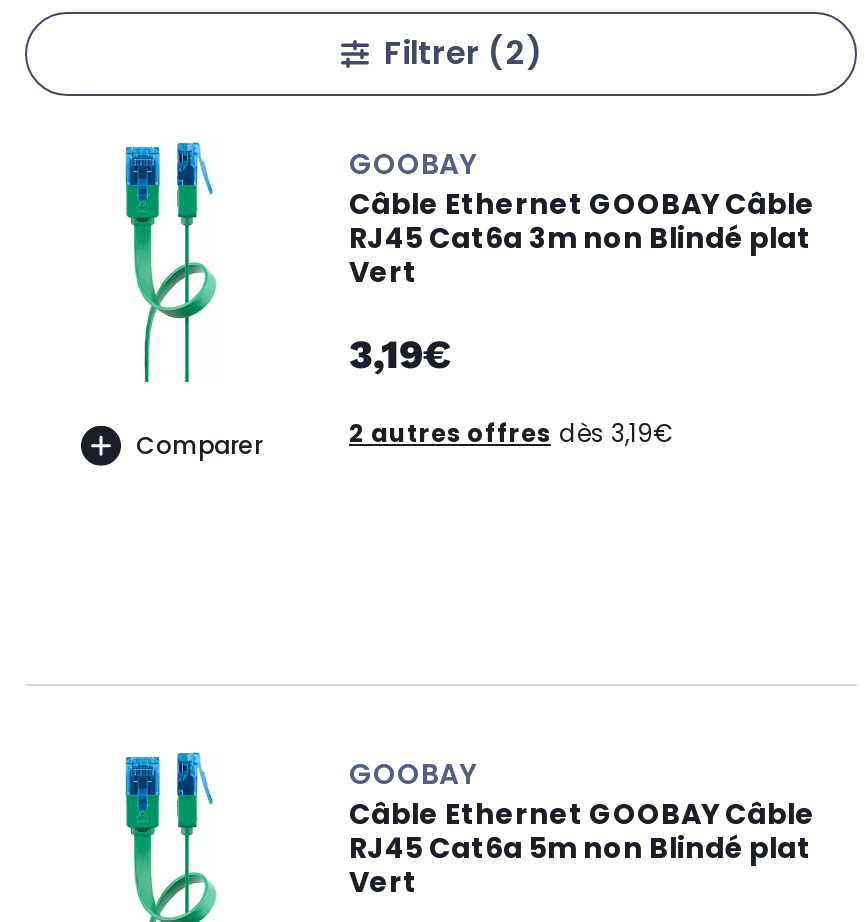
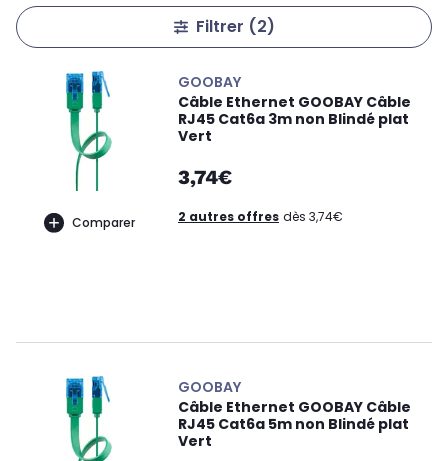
[349,330,451,378] 3,19€ -> [178,165,232,189] 3,74€
[349,416,673,450] 2 autres offres dès 3,19€ -> [178,208,343,225] 2 autres offres dès 3,74€

